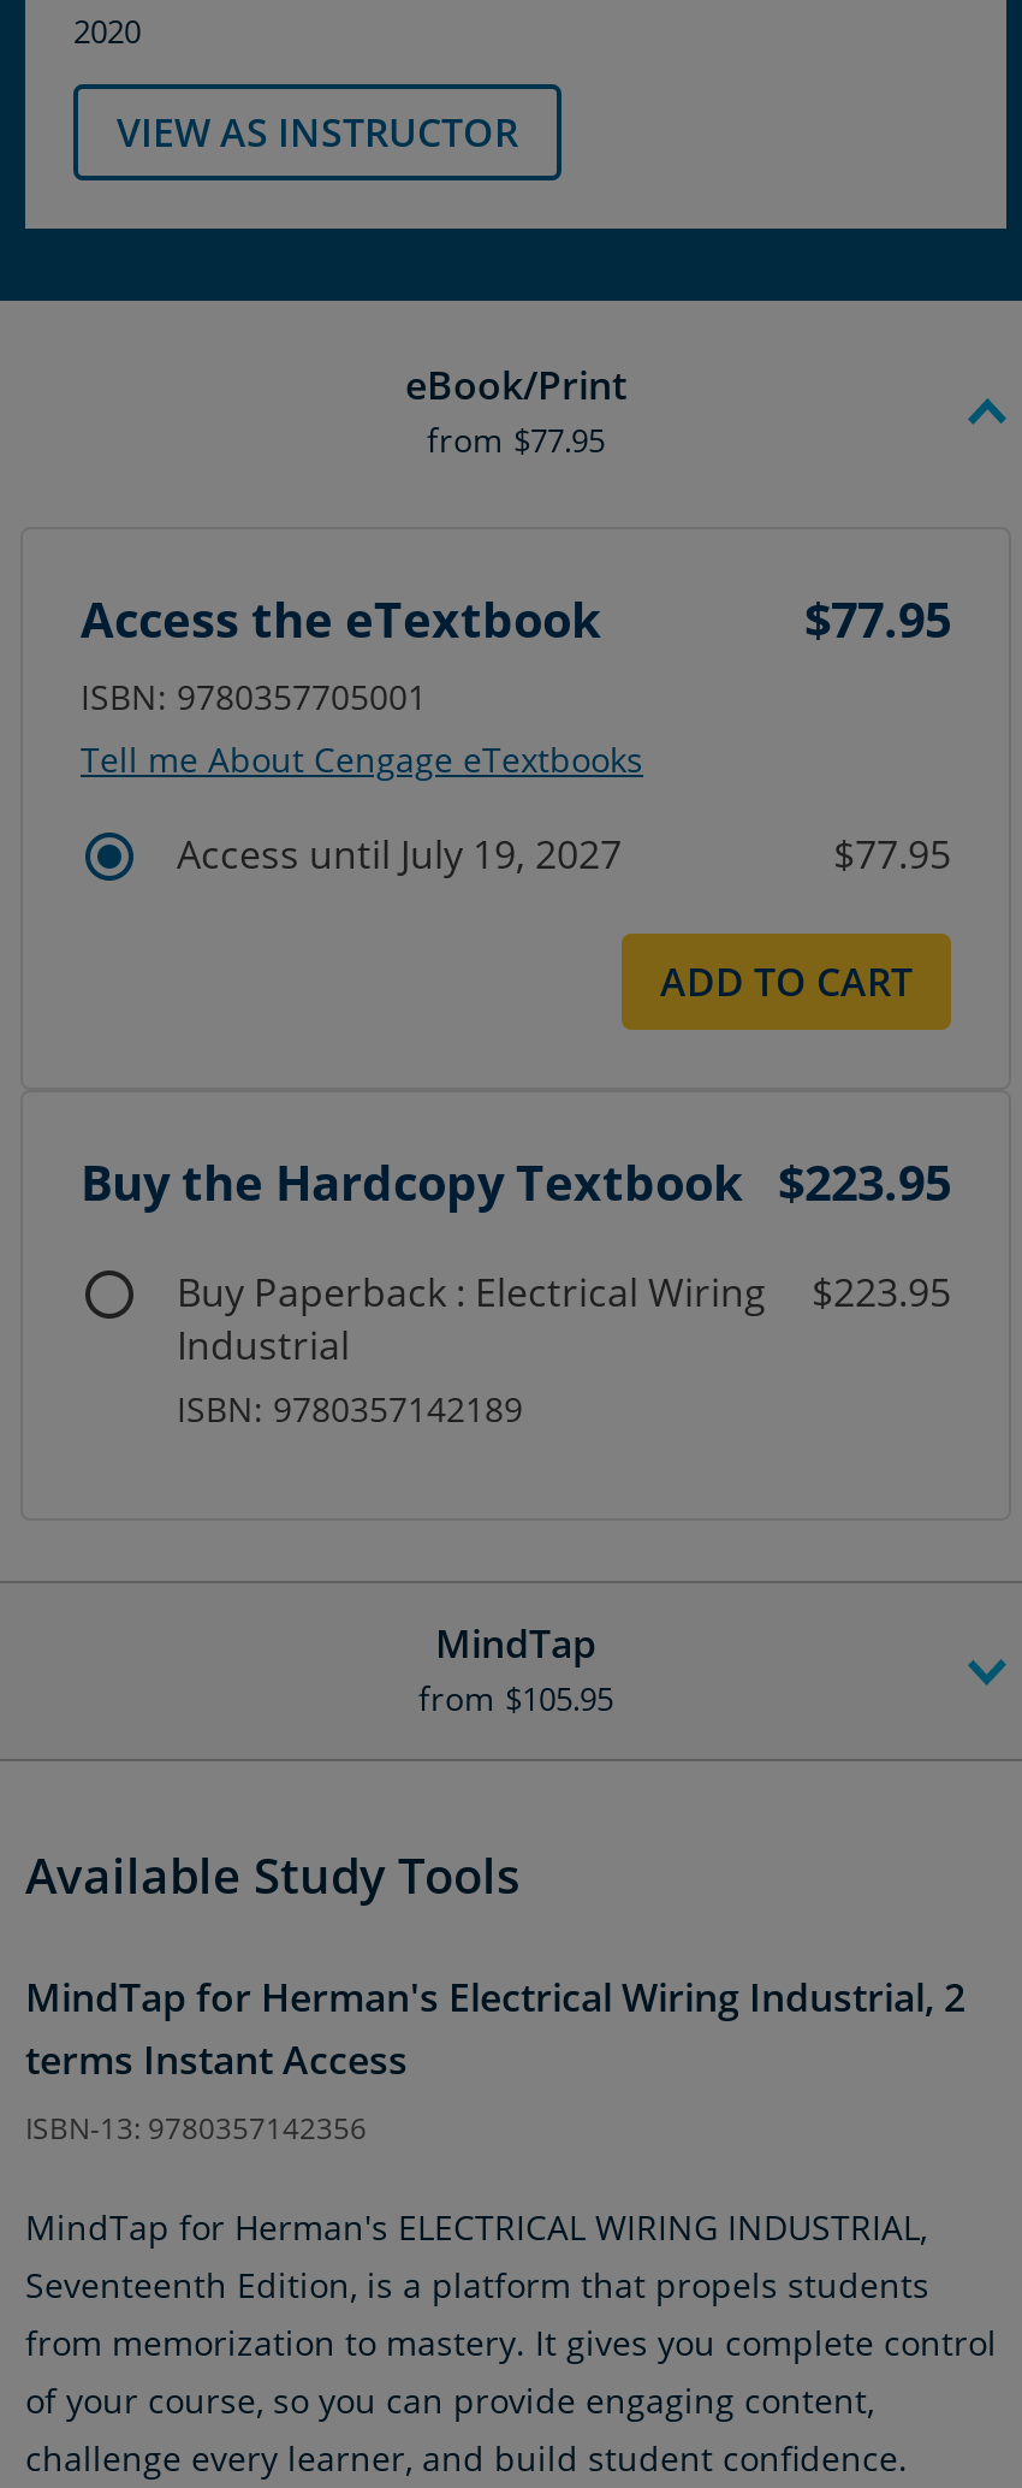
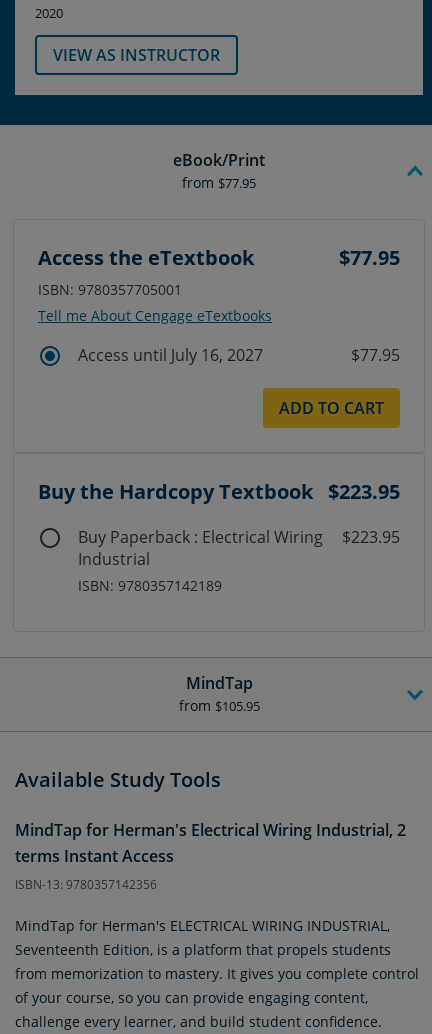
[177,827,622,880] Access until July 19, 2027 -> [78,344,263,366] Access until July 16, 2027

